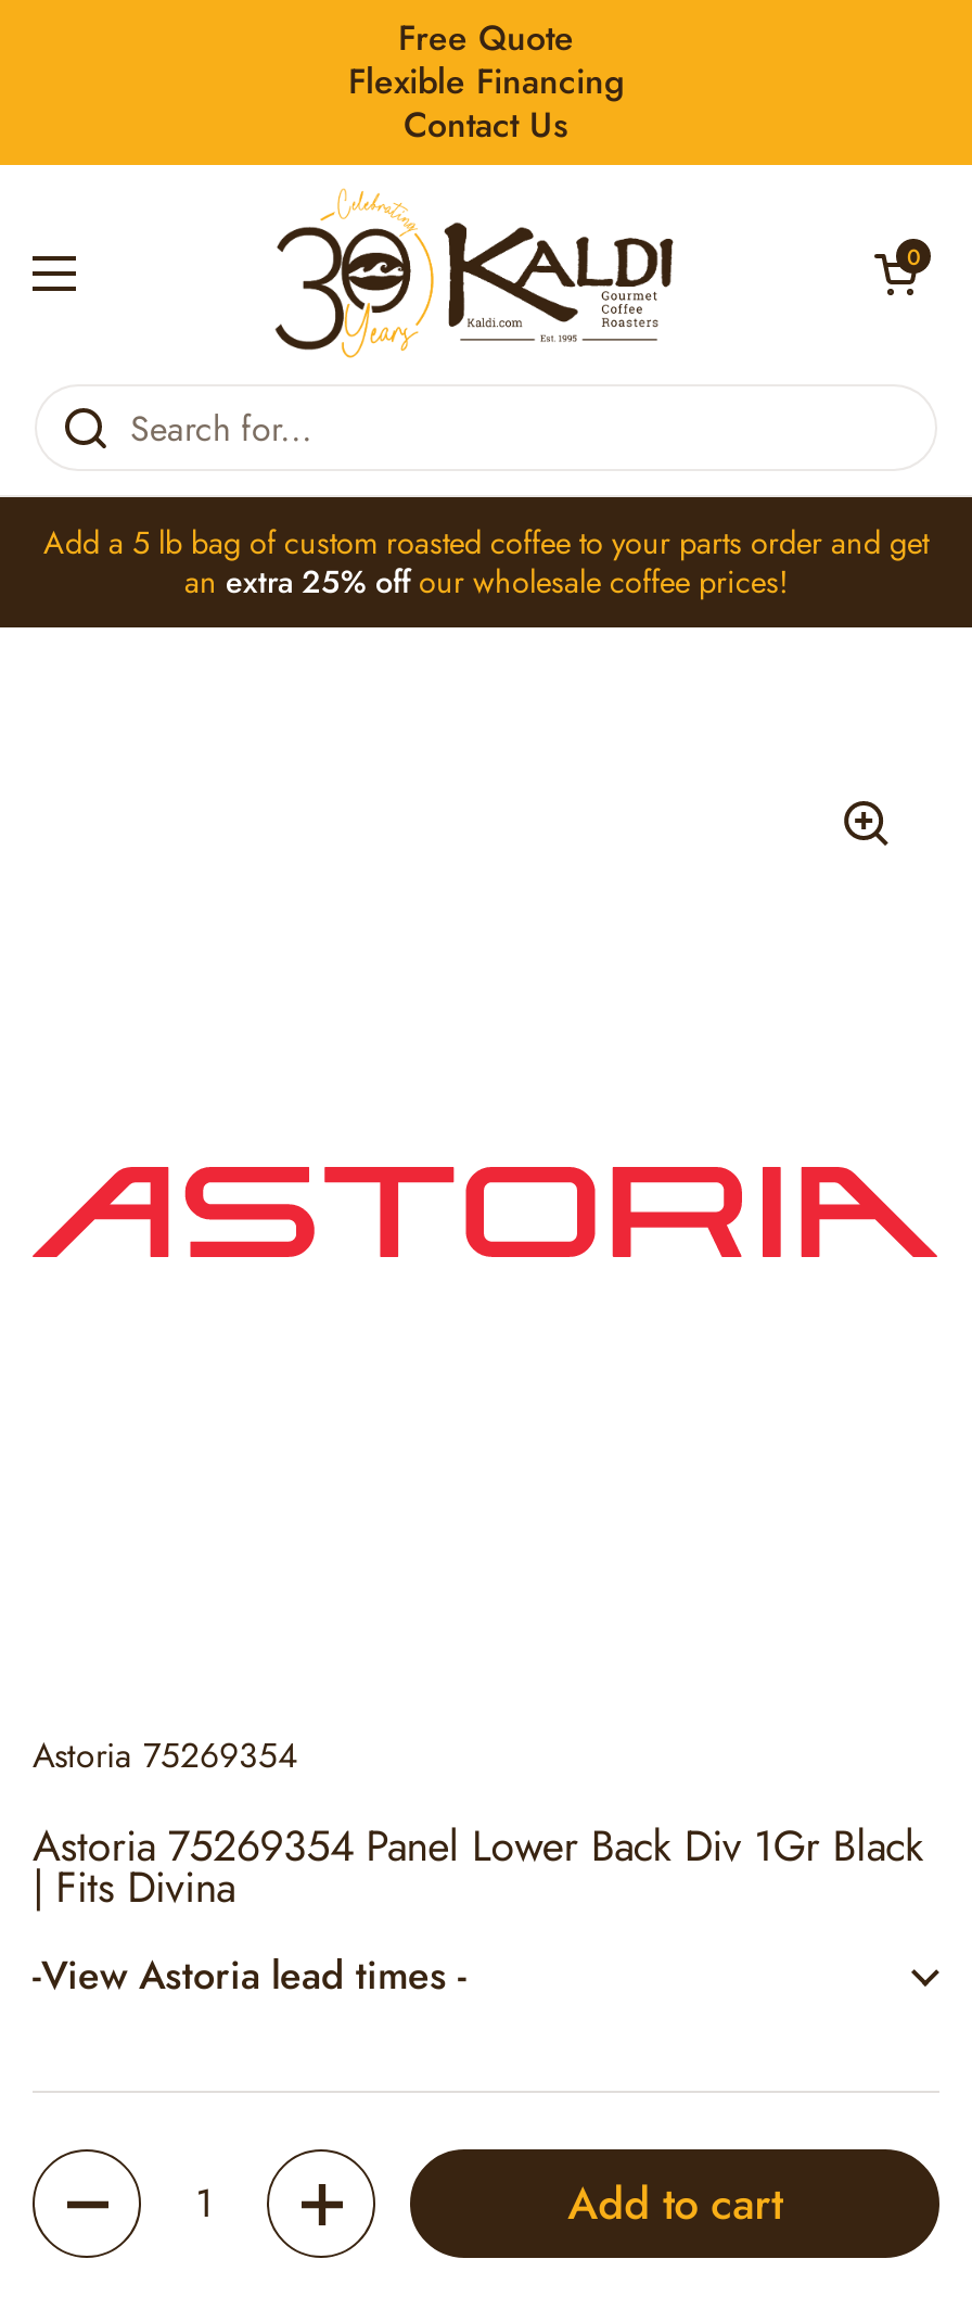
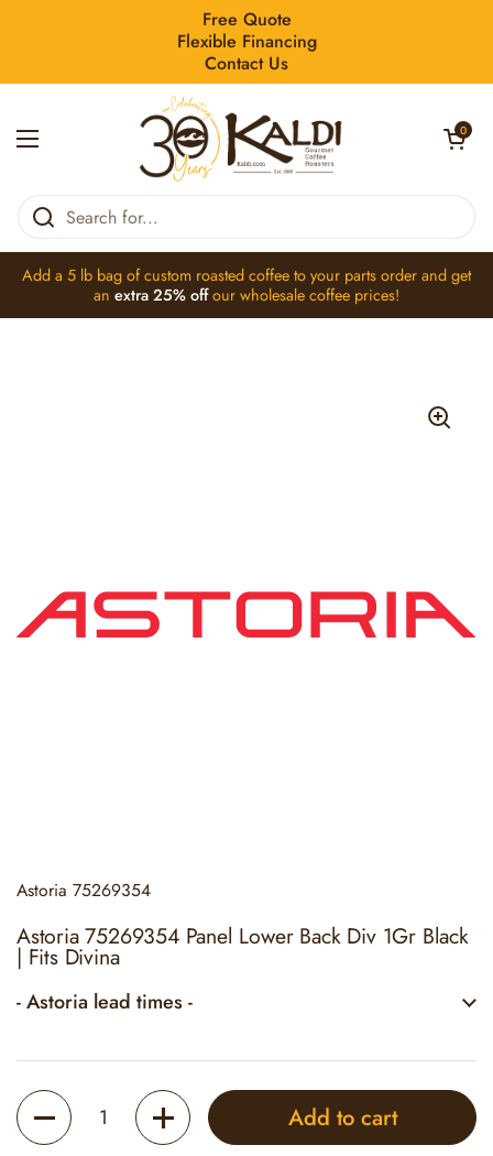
[33,1947,466,2004] -View Astoria lead times - -> [17,988,193,1016] - Astoria lead times -

